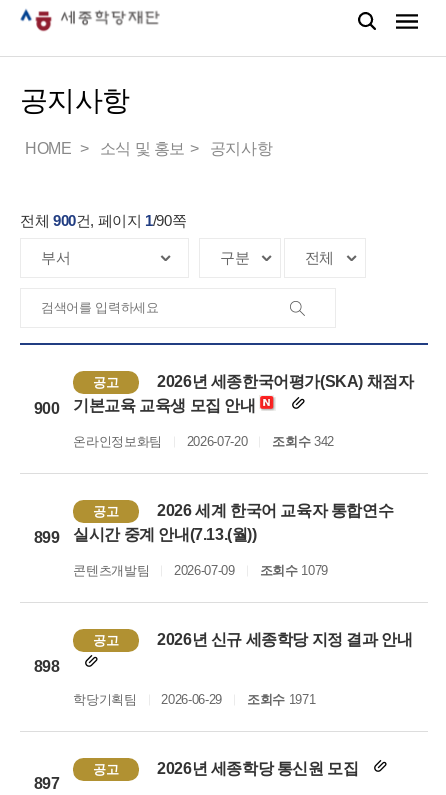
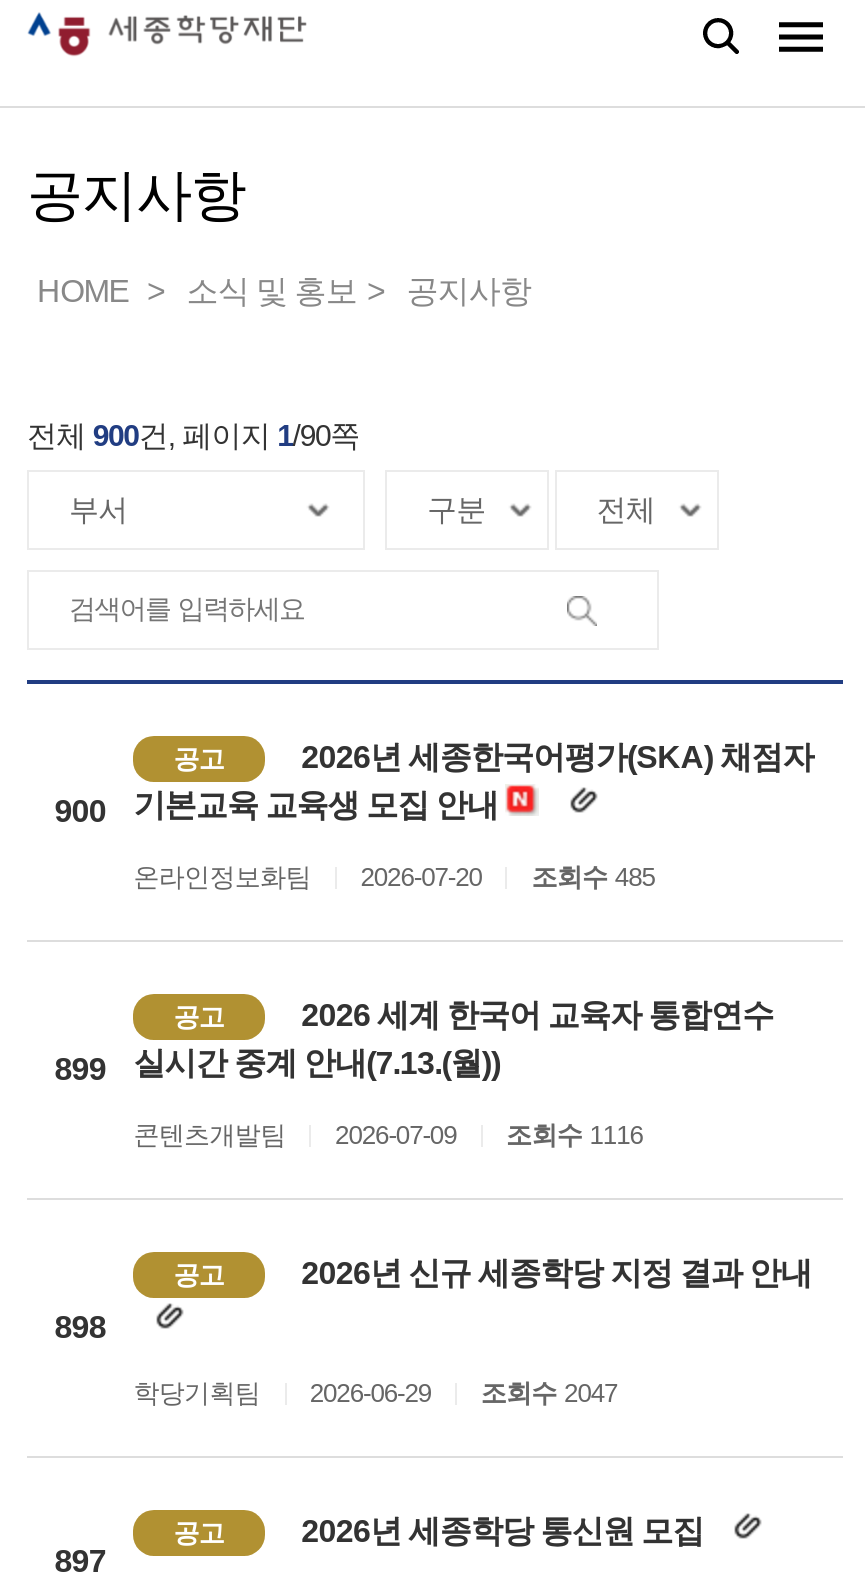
[73,434,334,449] 온라인정보화팀 2026-07-20 조회수 342 -> [133,862,655,892] 온라인정보화팀 2026-07-20 조회수 485
[73,563,328,578] 콘텐츠개발팀 2026-07-09 조회수 1079 -> [133,1120,643,1150] 콘텐츠개발팀 2026-07-09 조회수 1116
[73,692,315,707] 학당기획팀 2026-06-29 조회수 1971 -> [133,1378,617,1408] 학당기획팀 2026-06-29 조회수 2047

